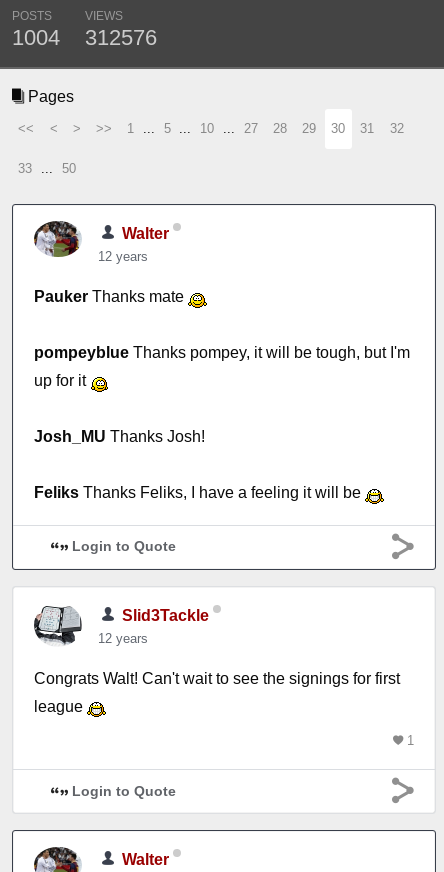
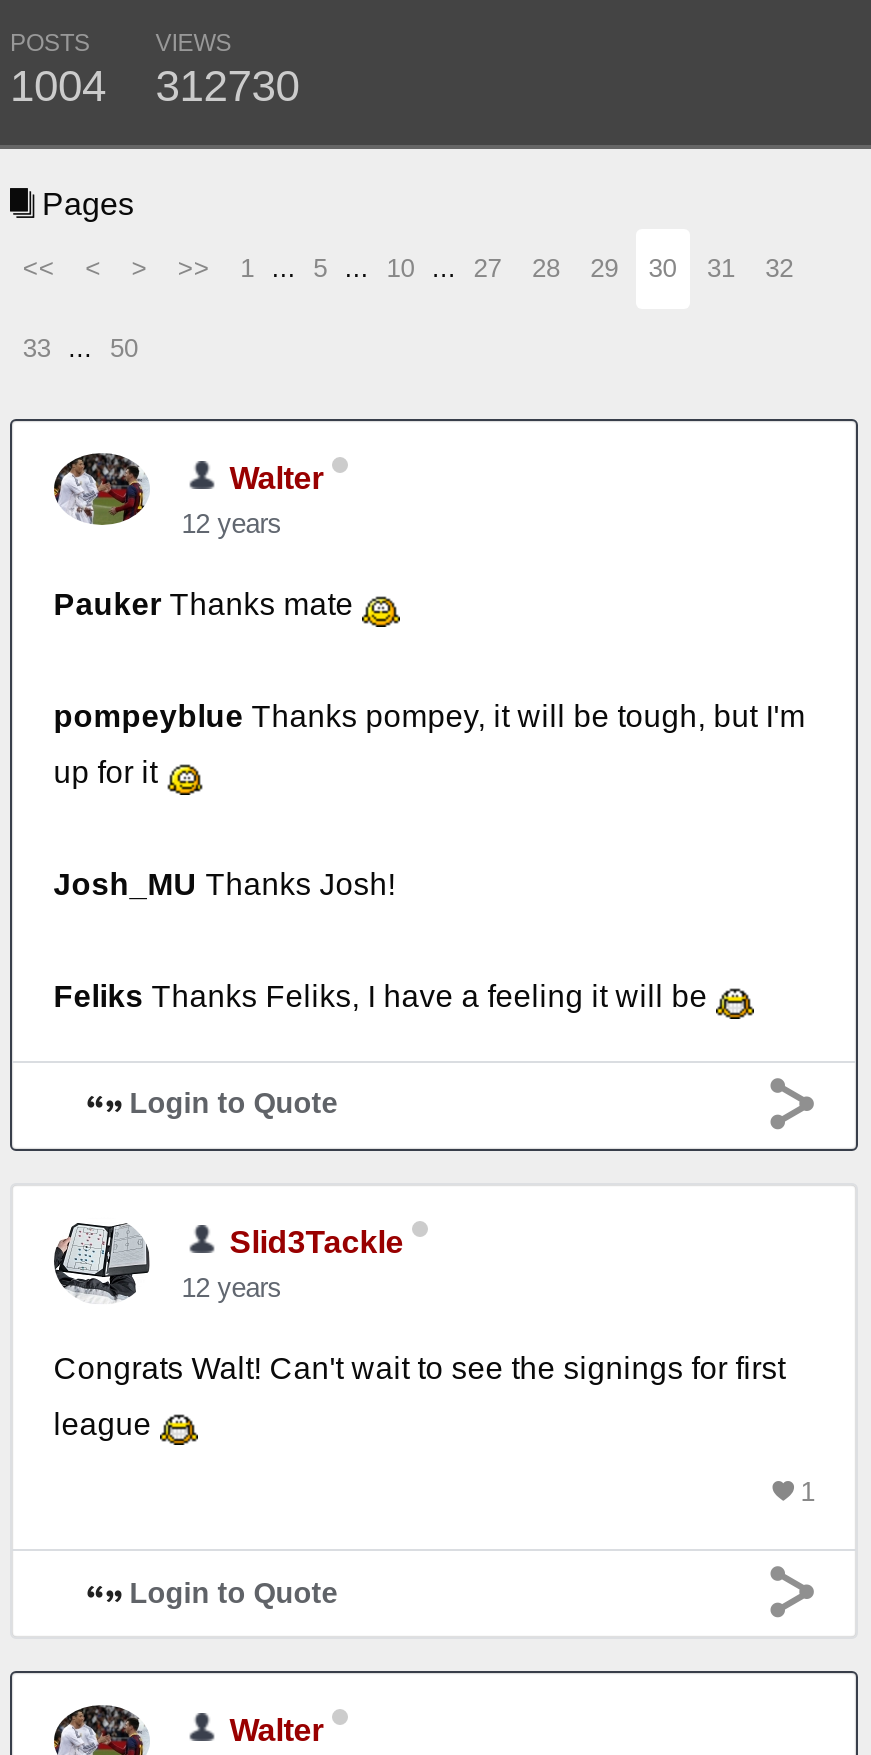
[12,25,157,50] 1004 312576 -> [10,61,300,111] 1004 312730

